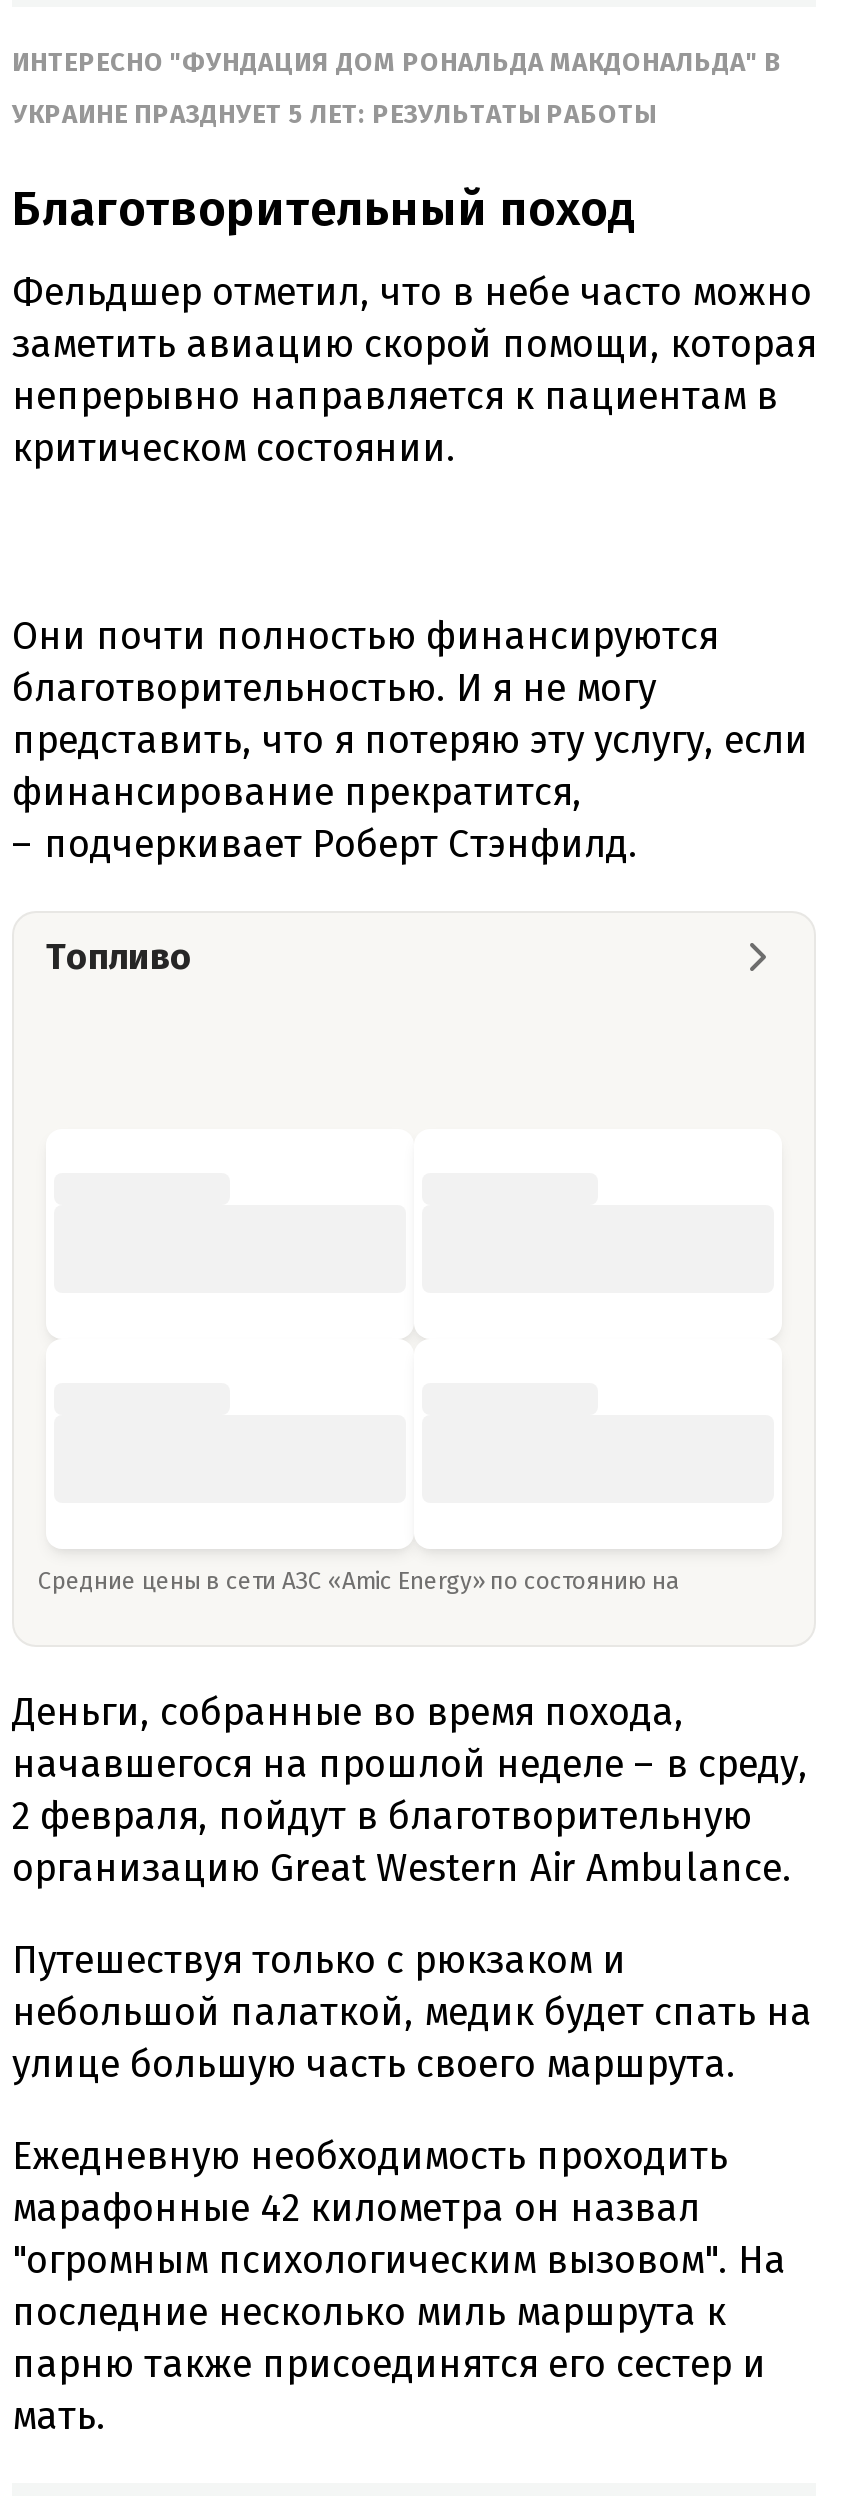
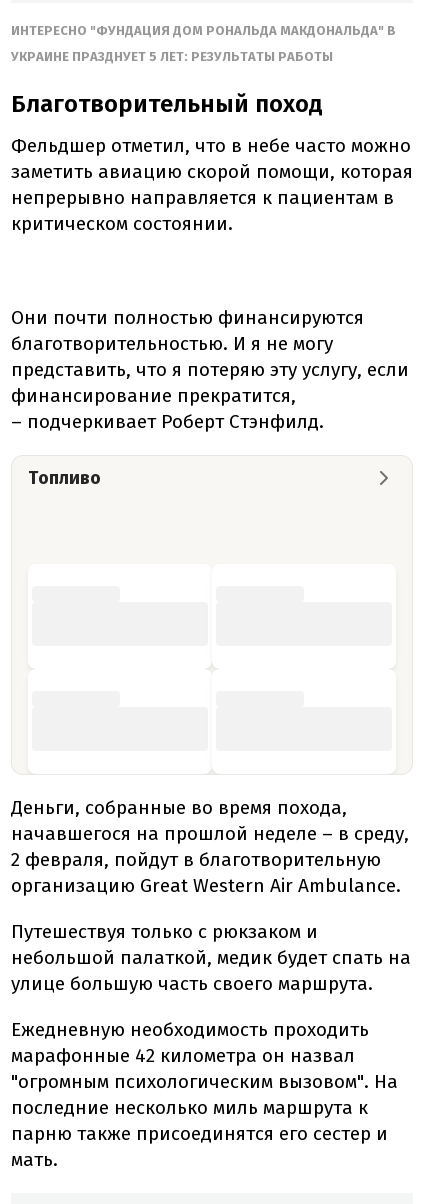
[38,1566,686,1594] Средние цены в сети АЗС «Amic Energy» по состоянию на -> none

